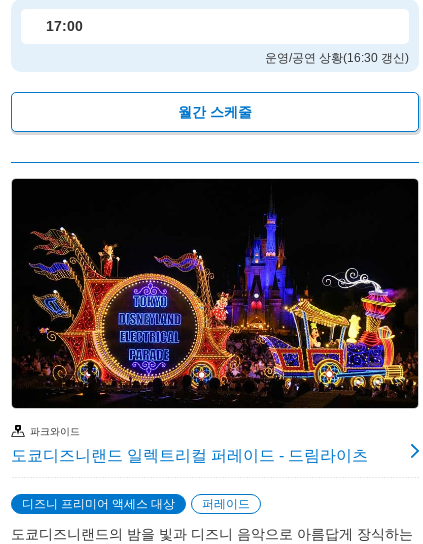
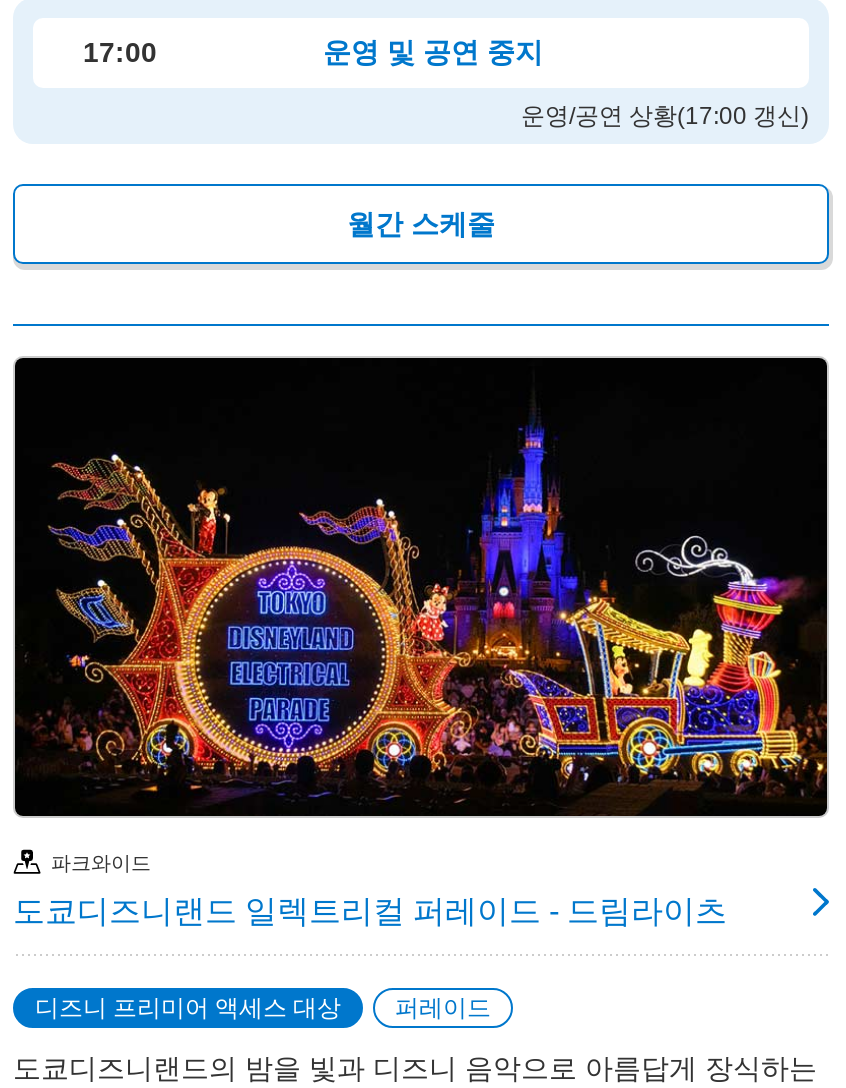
[265,51,409,65] 운영/공연 상황(16:30 갱신) -> [323,36,809,130] 운영 및 공연 중지 | 운영/공연 상황(17:00 갱신)

